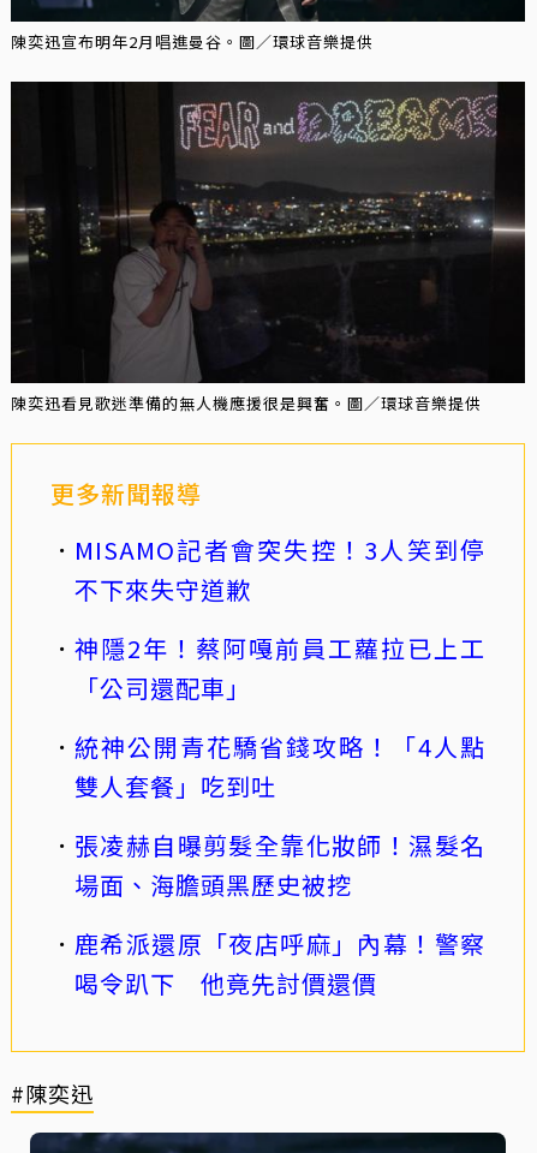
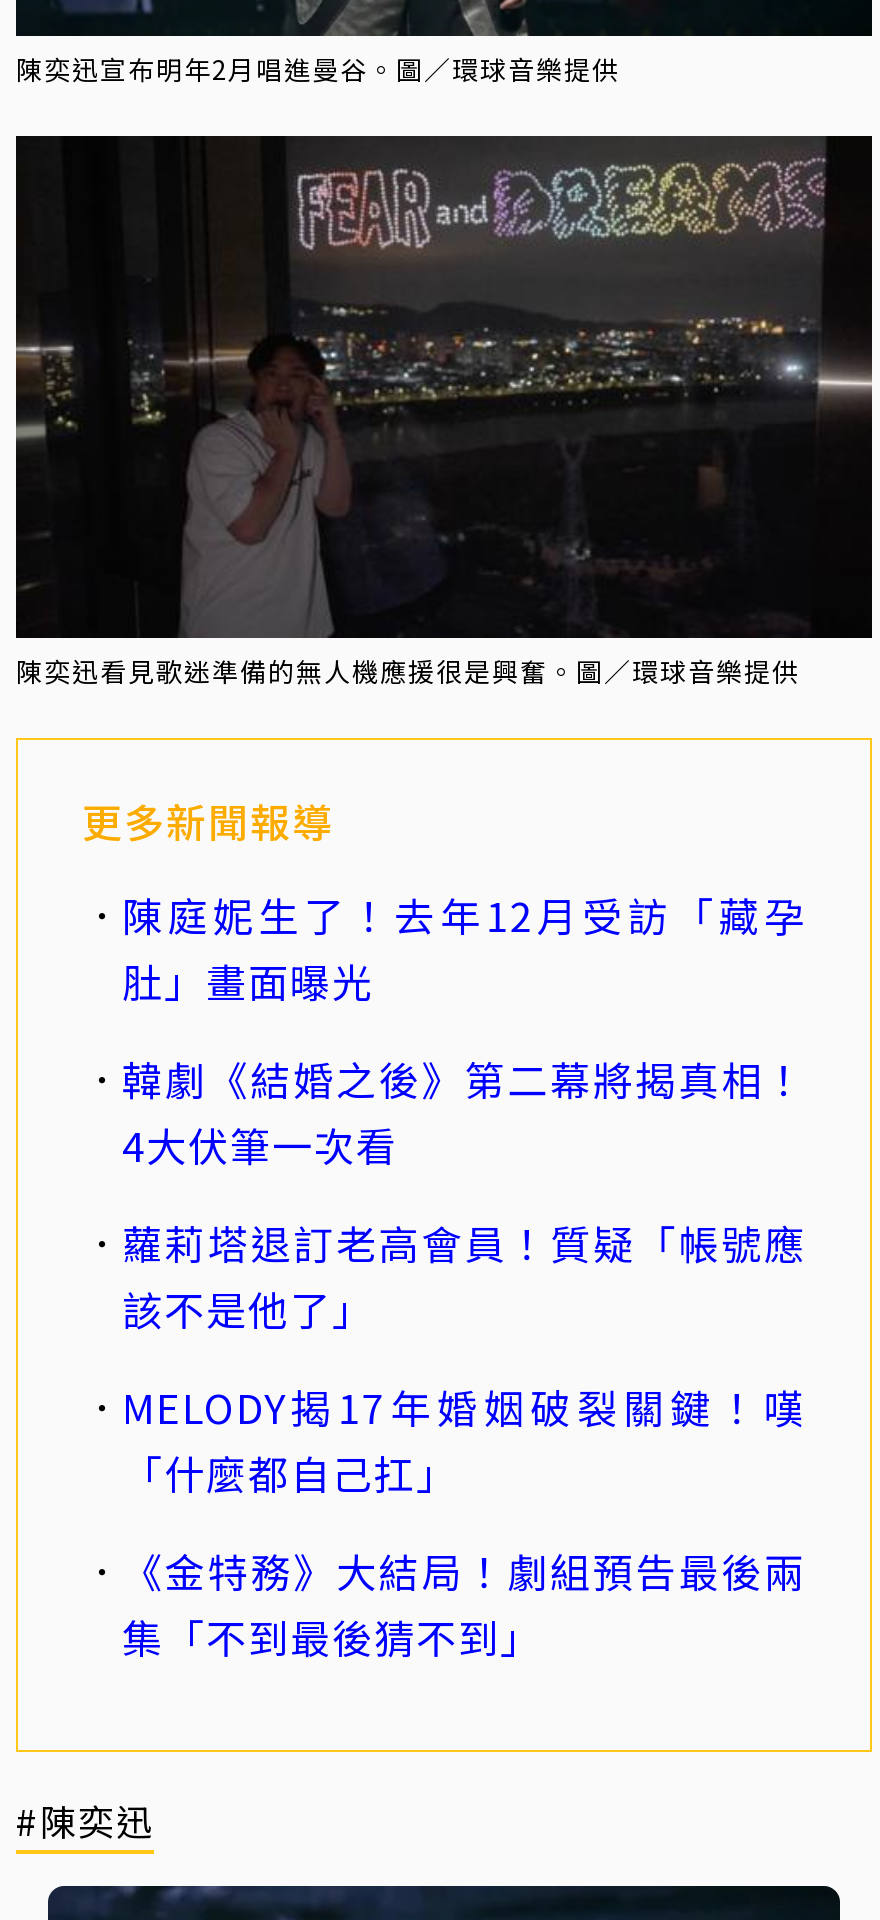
[74,533,485,607] MISAMO記者會突失控！3人笑到停 | 不下來失守道歉 -> [122,887,806,1011] 陳庭妮生了！去年12月受訪「藏孕 | 肚」畫面曝光
[74,631,485,705] 神隱2年！蔡阿嘎前員工蘿拉已上工 | 「公司還配車」 -> [122,1051,806,1175] 韓劇《結婚之後》第二幕將揭真相！ | 4大伏筆一次看
[74,730,485,804] 統神公開青花驕省錢攻略！「4人點 | 雙人套餐」吃到吐 -> [122,1215,806,1339] 蘿莉塔退訂老高會員！質疑「帳號應 | 該不是他了」
[74,828,485,902] 張凌赫自曝剪髮全靠化妝師！濕髮名 | 場面、海膽頭黑歷史被挖 -> [122,1379,806,1503] MELODY揭17年婚姻破裂關鍵！嘆 | 「什麼都自己扛」
[74,926,485,1001] 鹿希派還原「夜店呼麻」內幕！警察 | 喝令趴下 他竟先討價還價 -> [122,1543,806,1667] 《金特務》大結局！劇組預告最後兩 | 集「不到最後猜不到」

